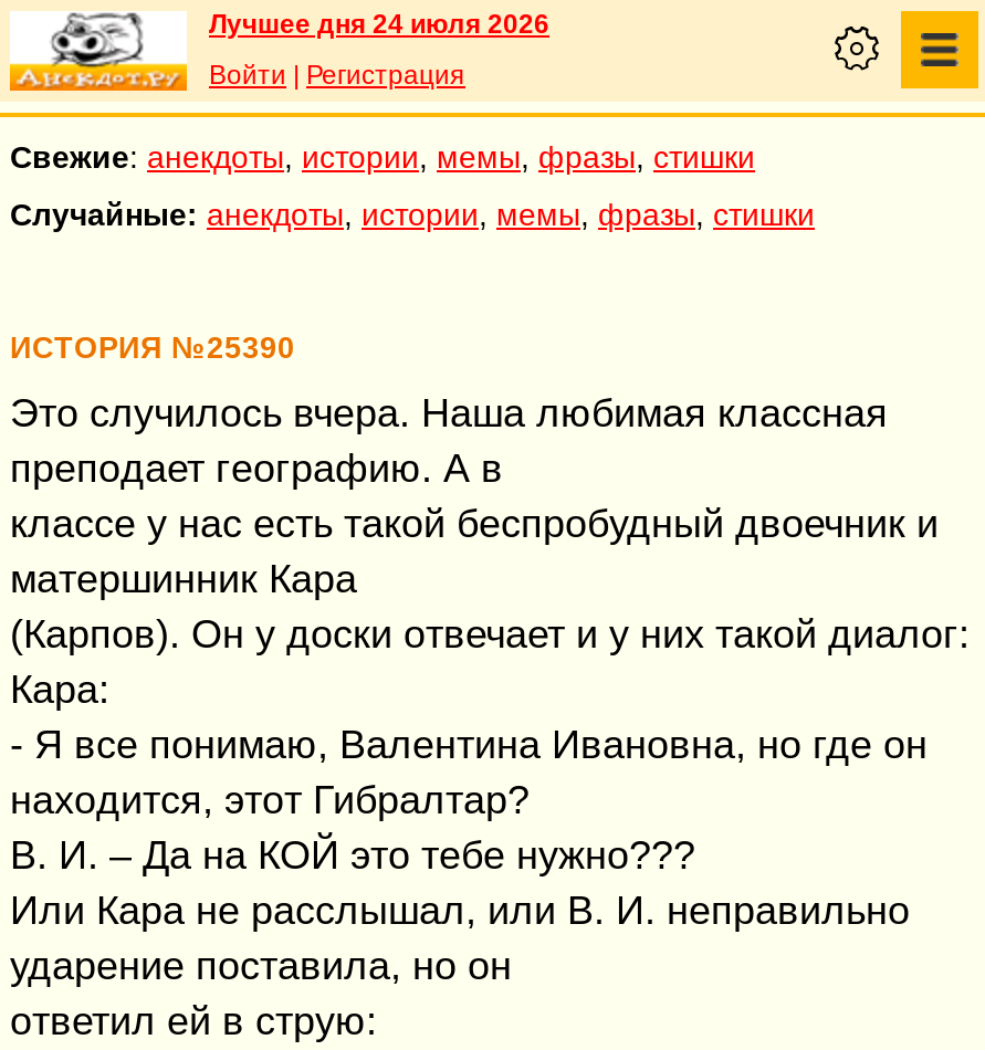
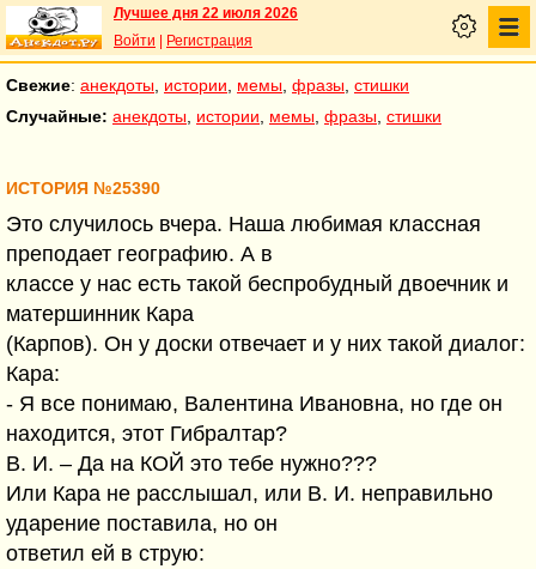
[209,9,549,40] Лучшее дня 24 июля 2026 -> [114,5,298,22] Лучшее дня 22 июля 2026

